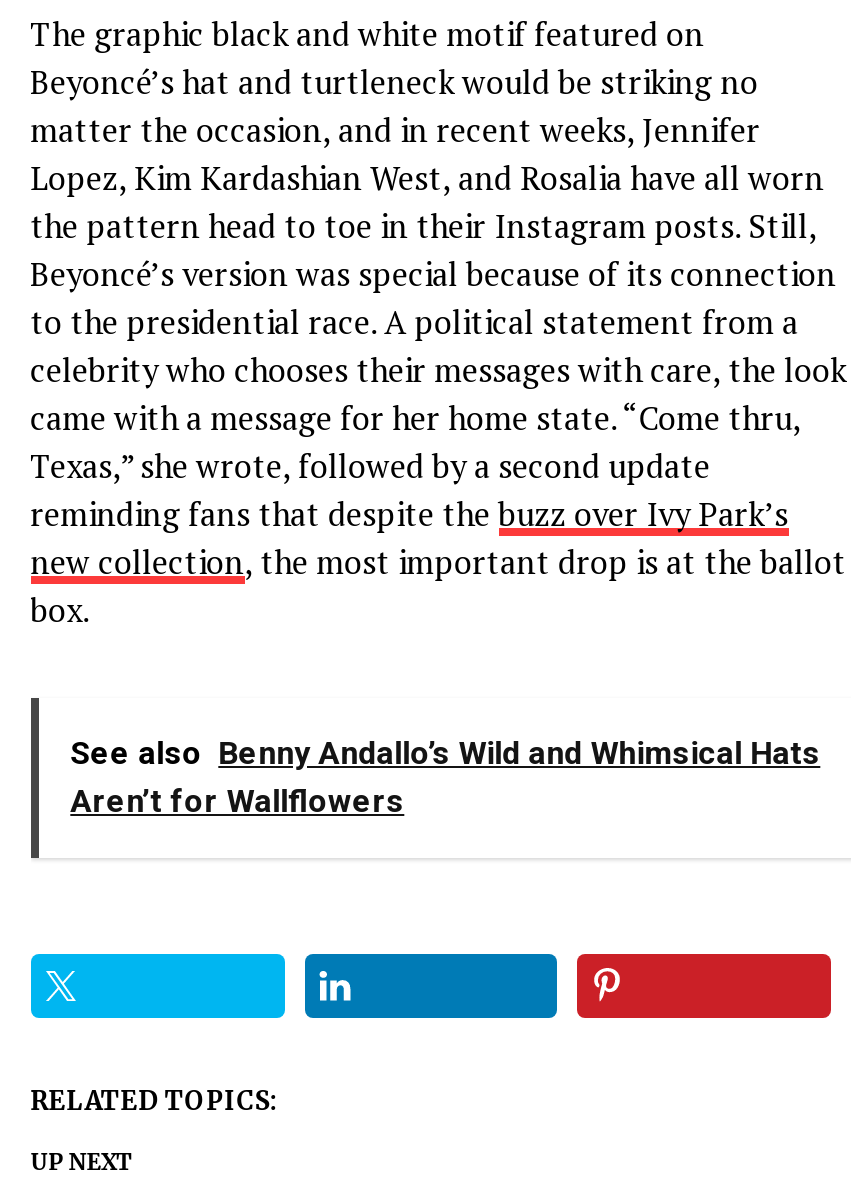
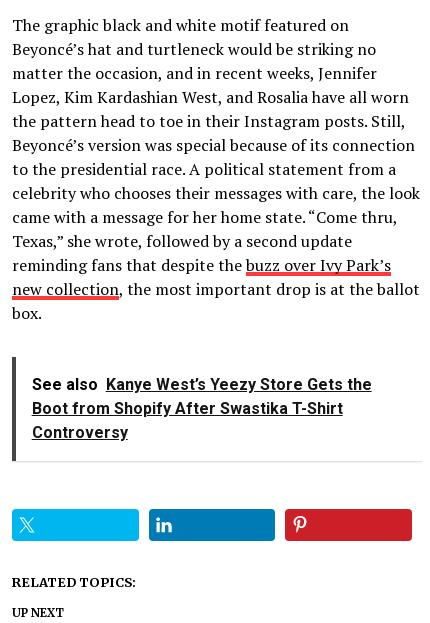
[70,734,820,820] See also Benny Andallo’s Wild and Whimsical Hats | Aren’t for Wallflowers -> [32,375,372,442] See also Kanye West’s Yeezy Store Gets the | Boot from Shopify After Swastika T-Shirt | Controversy

